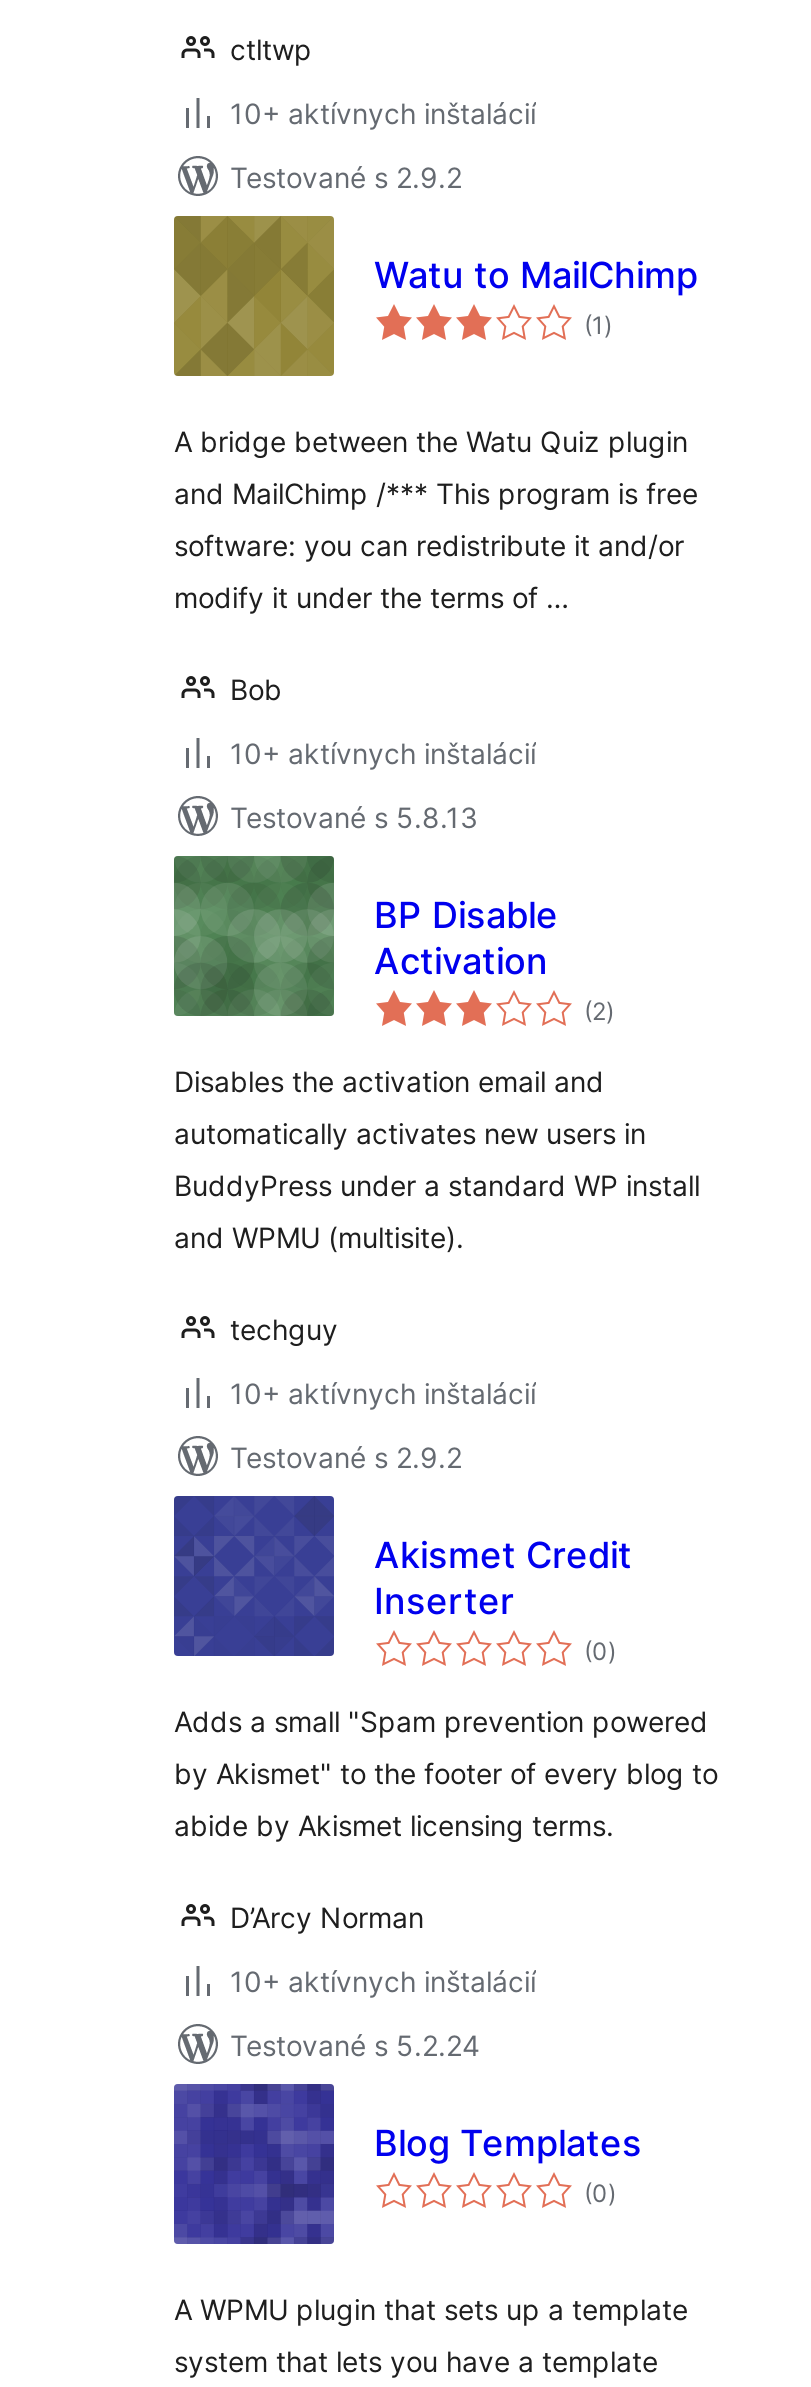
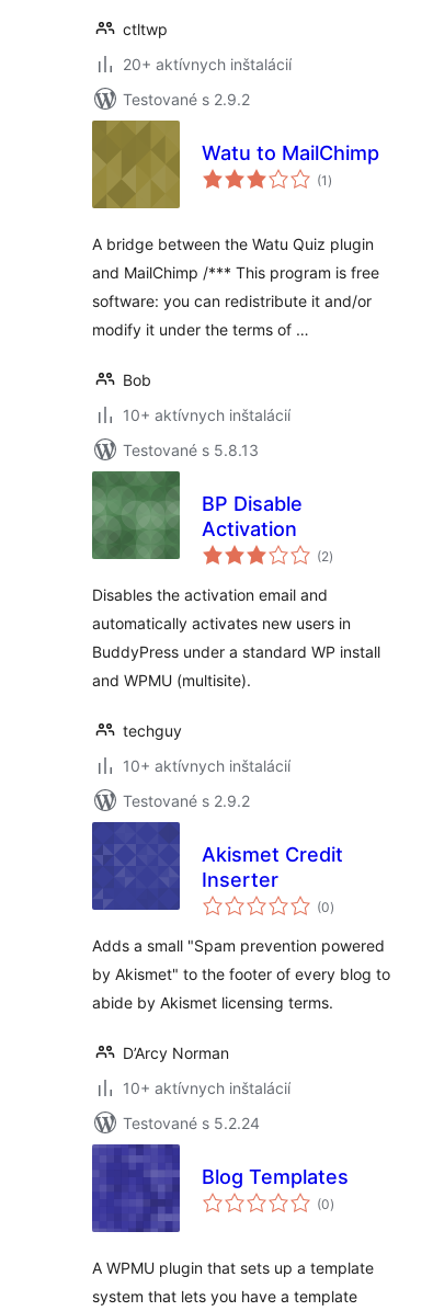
[230,96,536,130] 10+ aktívnych inštalácií -> [123,55,292,73] 20+ aktívnych inštalácií

